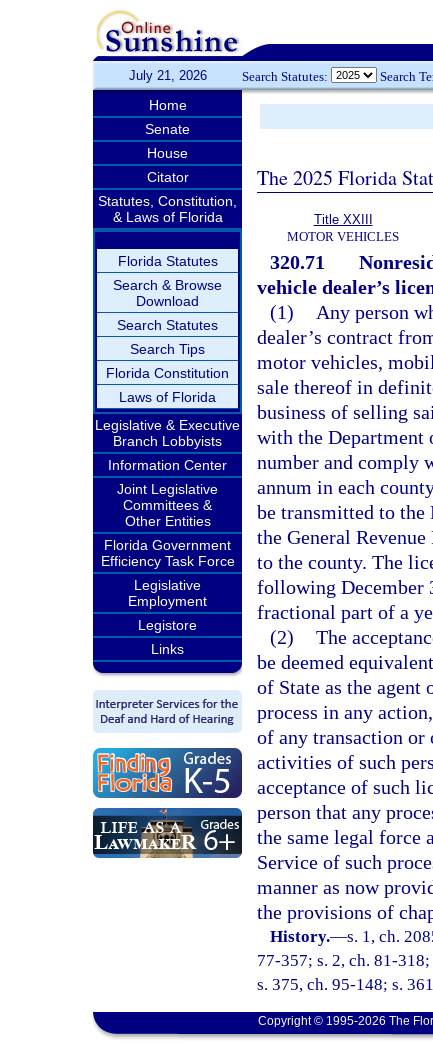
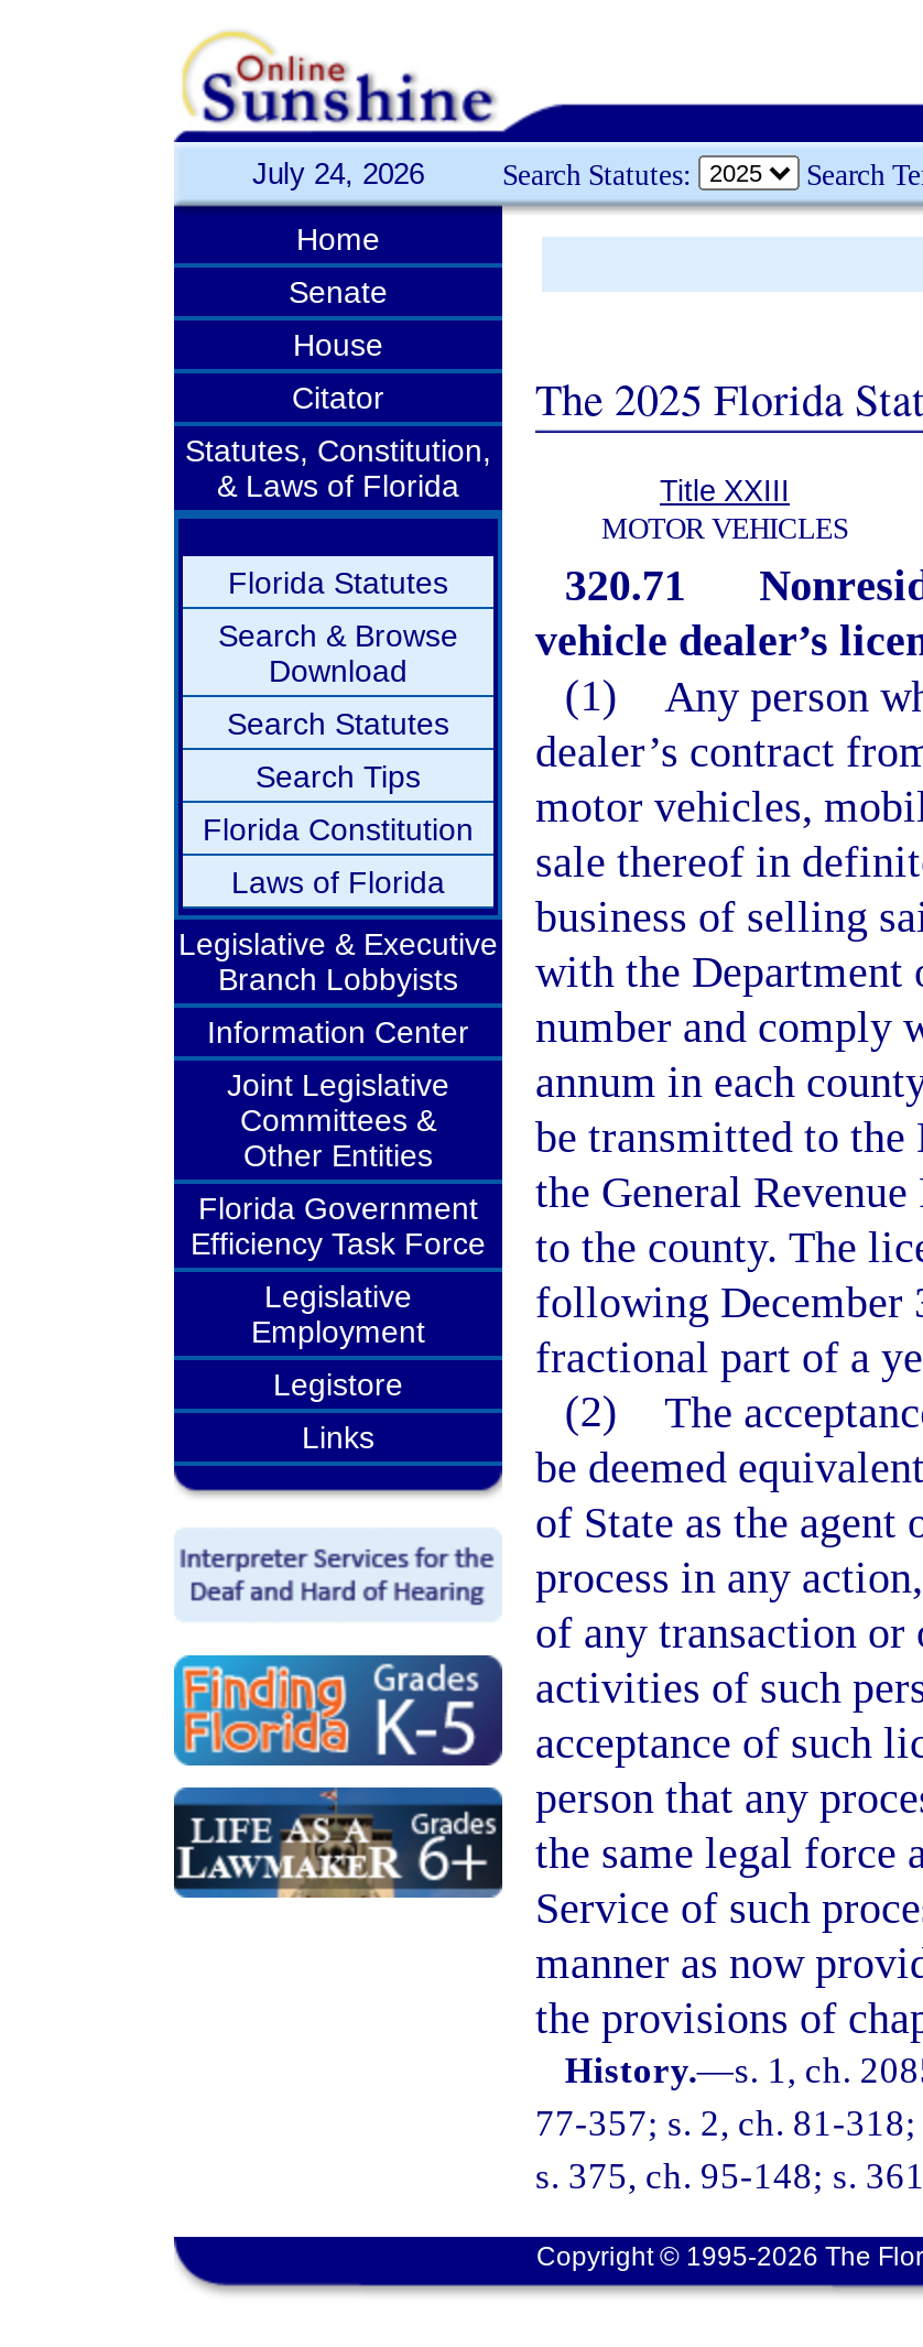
[128,68,206,83] July 21, 2026 -> [252,157,424,191] July 24, 2026

